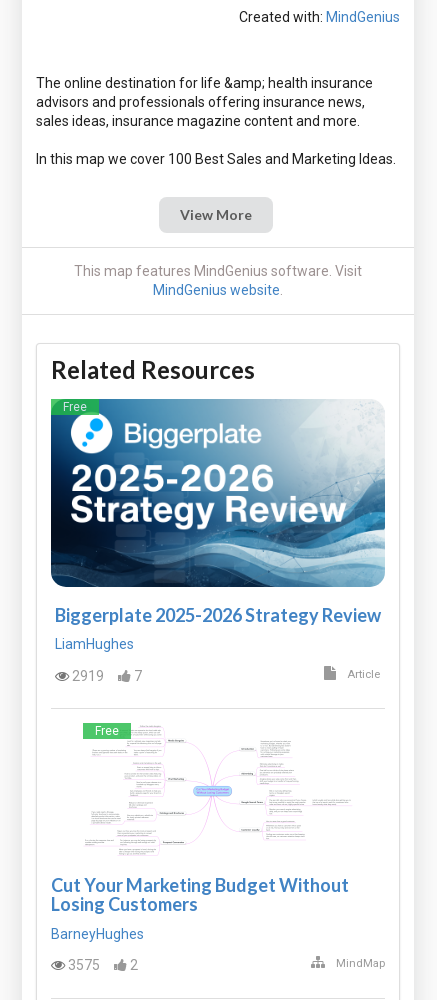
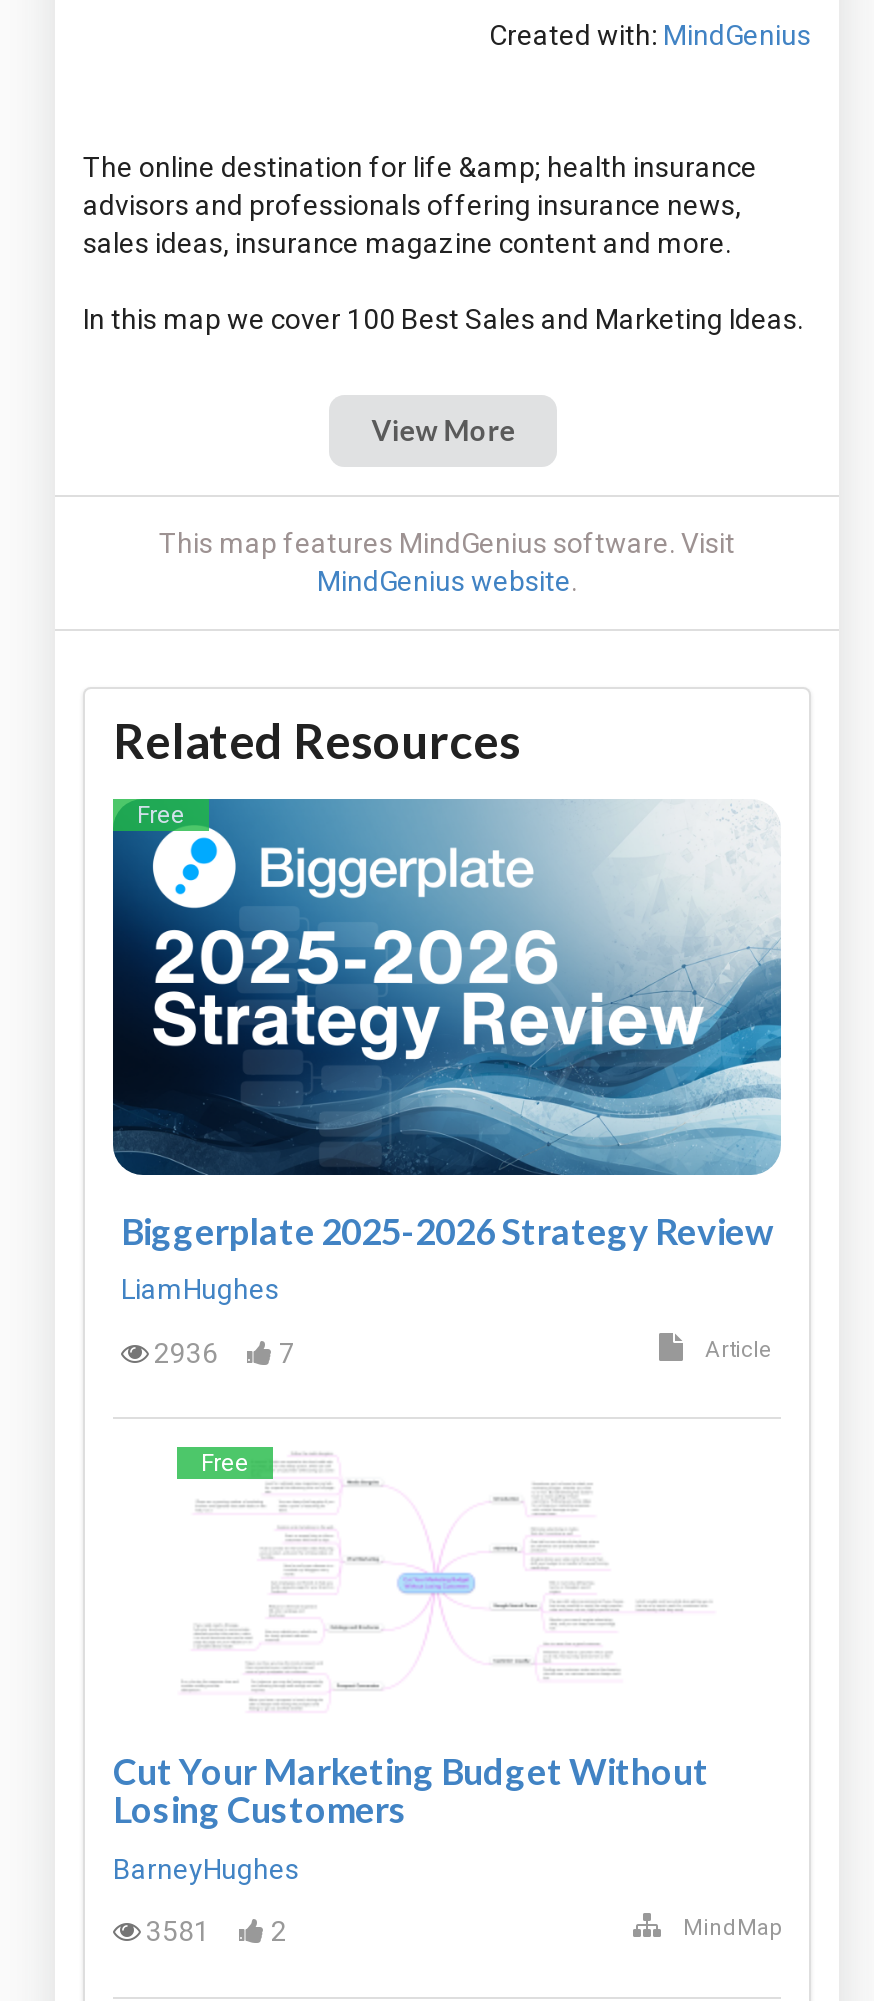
[71,668,142,684] 2919 7 -> [154,1336,295,1368] 2936 7
[67,957,138,973] 3575 2 -> [146,1915,287,1947] 3581 2

